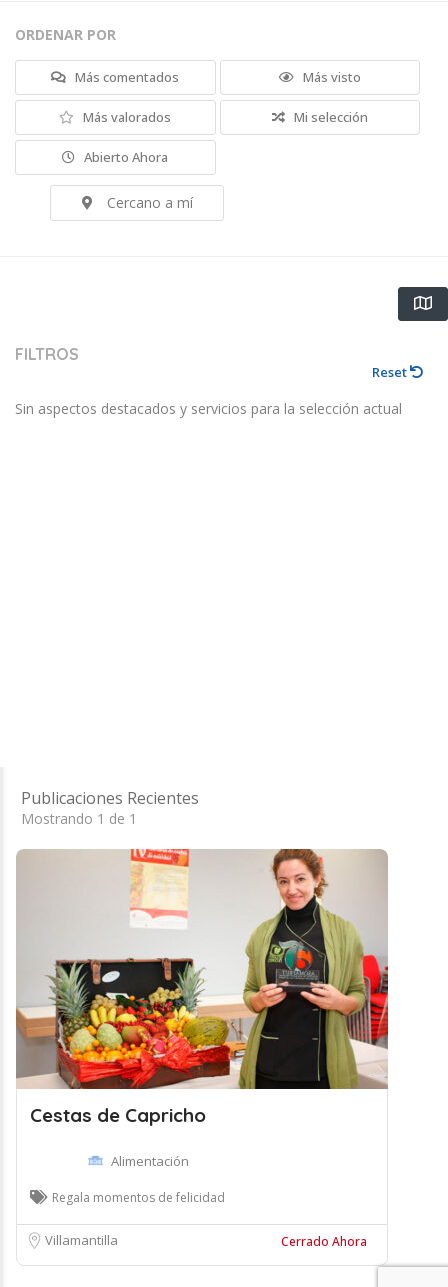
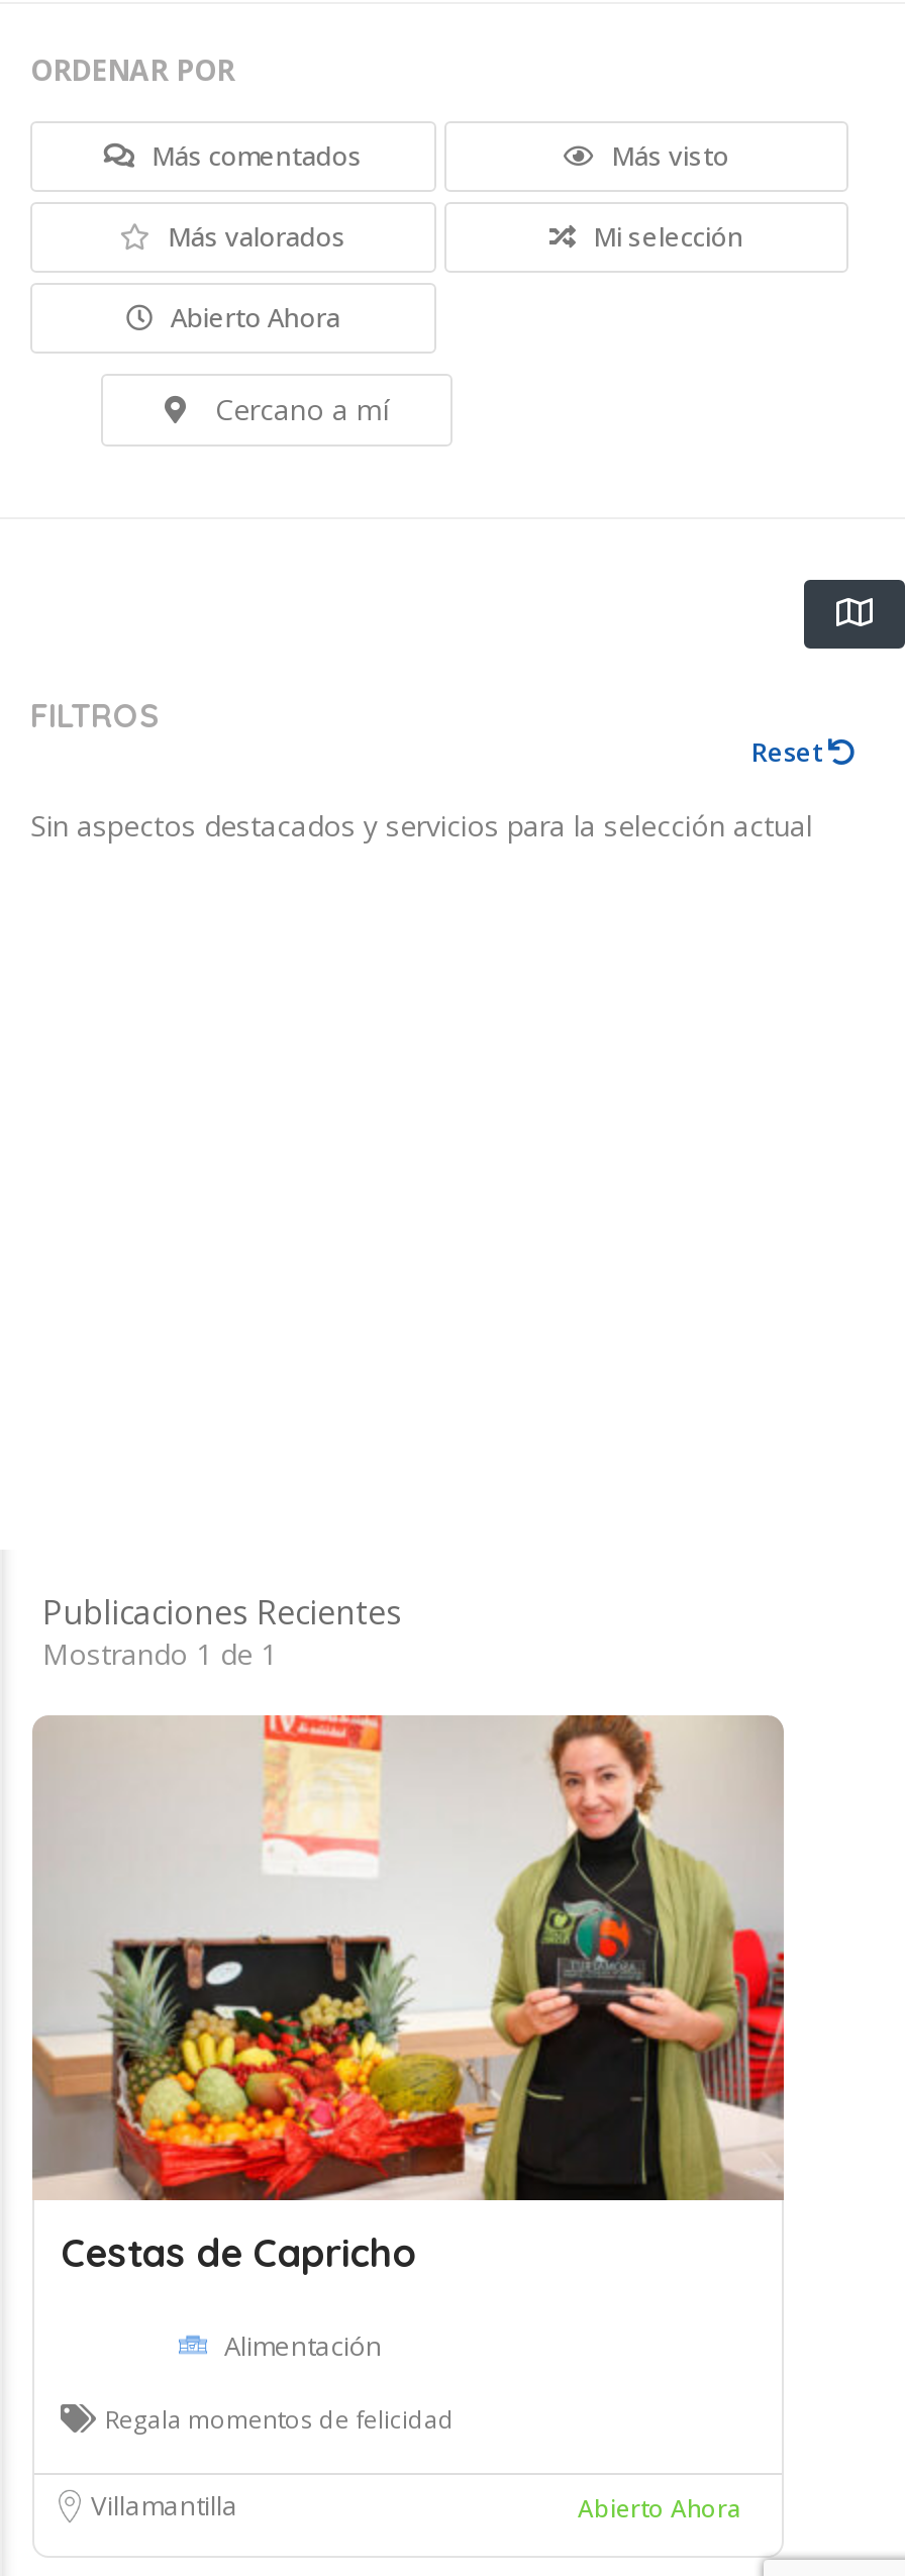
[281,1233,367,1250] Cerrado Ahora -> [578,2491,741,2525] Abierto Ahora

